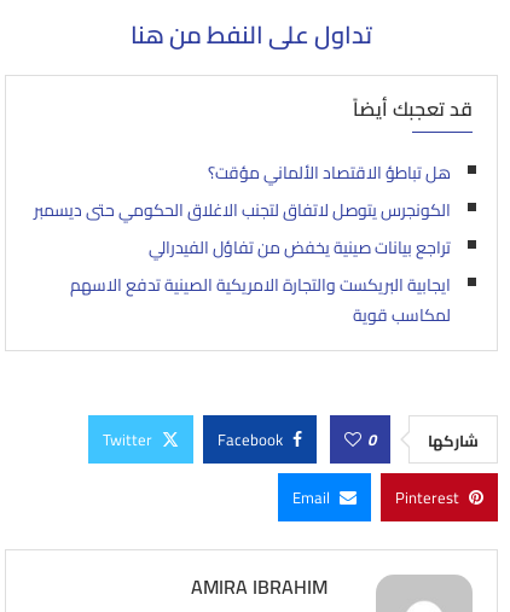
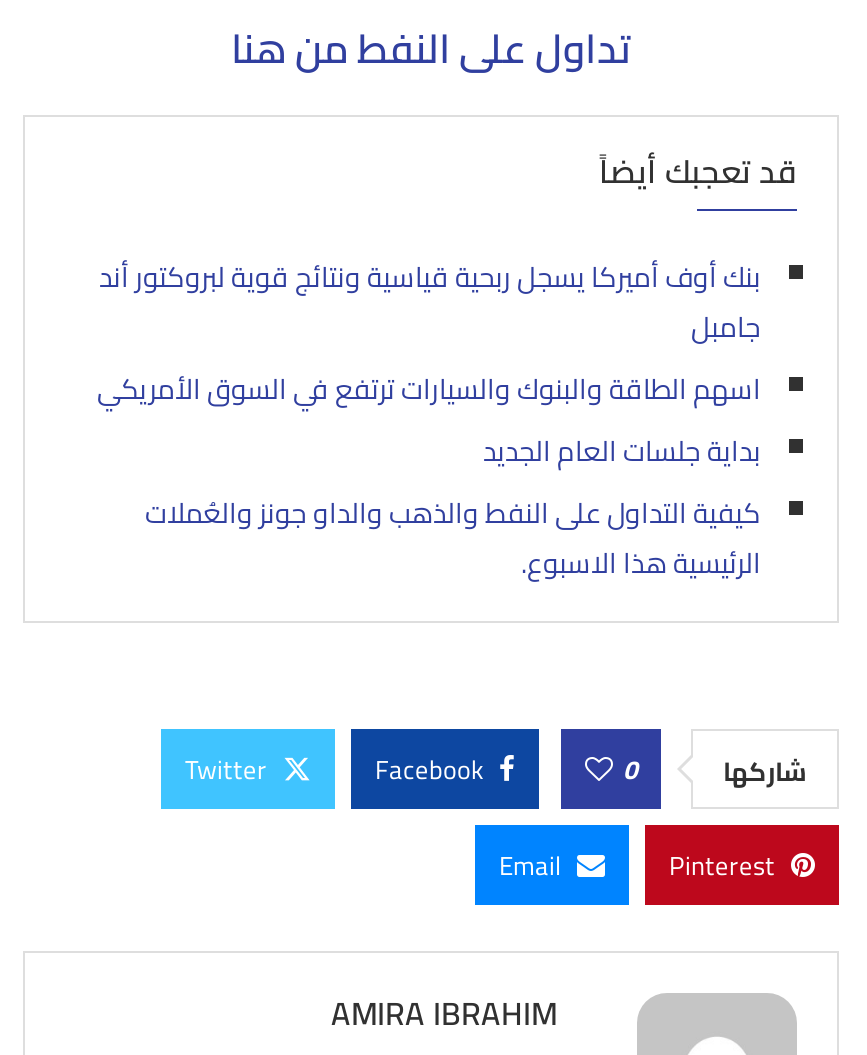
[34,157,451,331] هل تباطؤ الاقتصاد الألماني مؤقت؟ | الكونجرس يتوصل لاتفاق لتجنب الاغلاق الحكومي حتى ديسمبر | تراجع بيانات صينية يخفض من تفاؤل الفيدرالي | ايجابية البريكست والتجارة الامريكية الصينية تدفع الاسهم | لمكاسب قوية -> [97,252,761,590] بنك أوف أميركا يسجل ربحية قياسية ونتائج قوية لبروكتور أند | جامبل | اسهم الطاقة والبنوك والسيارات ترتفع في السوق الأمريكي | بداية جلسات العام الجديد | كيفية التداول على النفط والذهب والداو جونز والعُملات | الرئيسية هذا الاسبوع.

